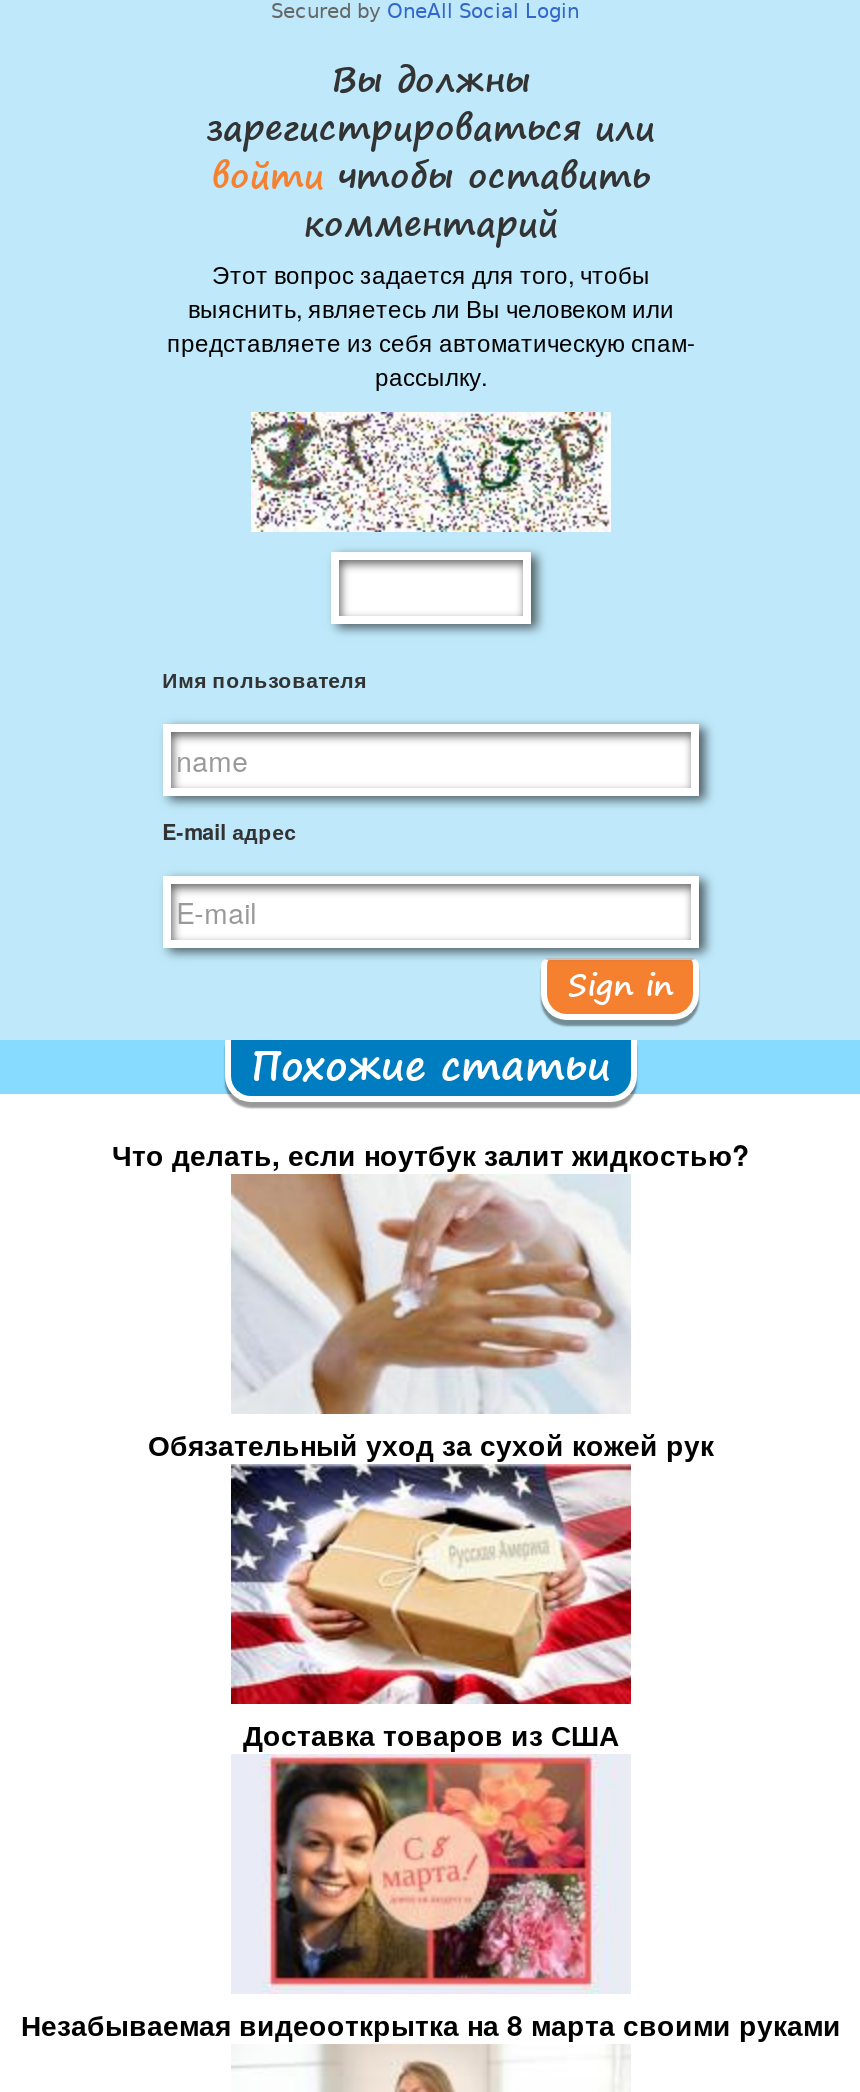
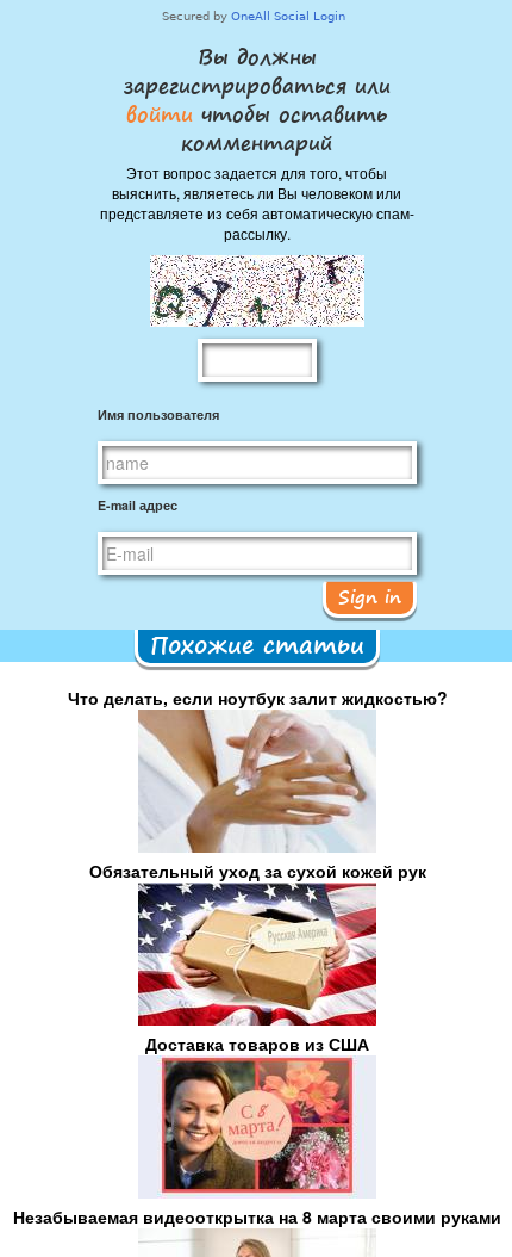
[249,410,609,532] [image] -> [150,254,366,328] [image]

